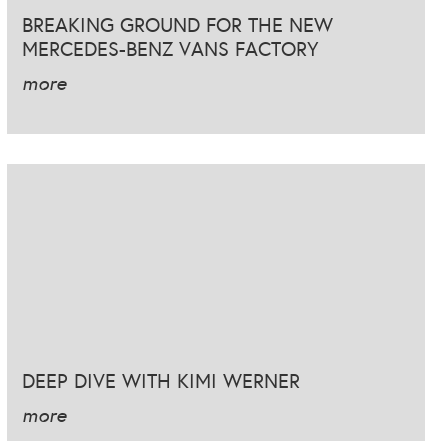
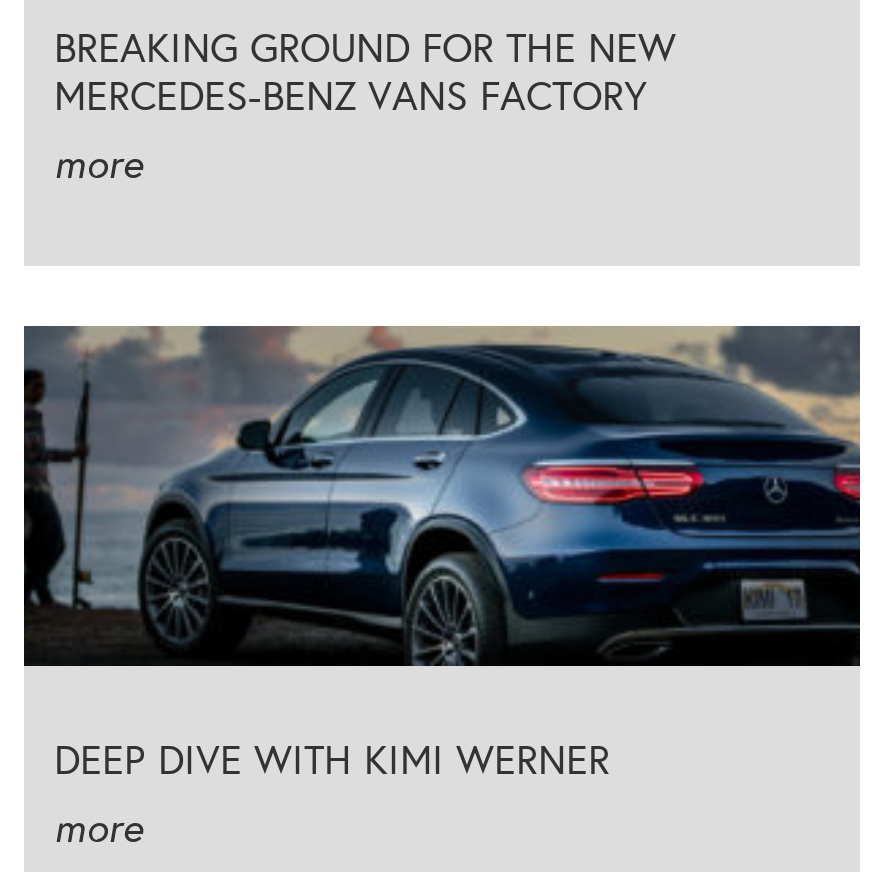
none -> [22,326,862,668] [image]

